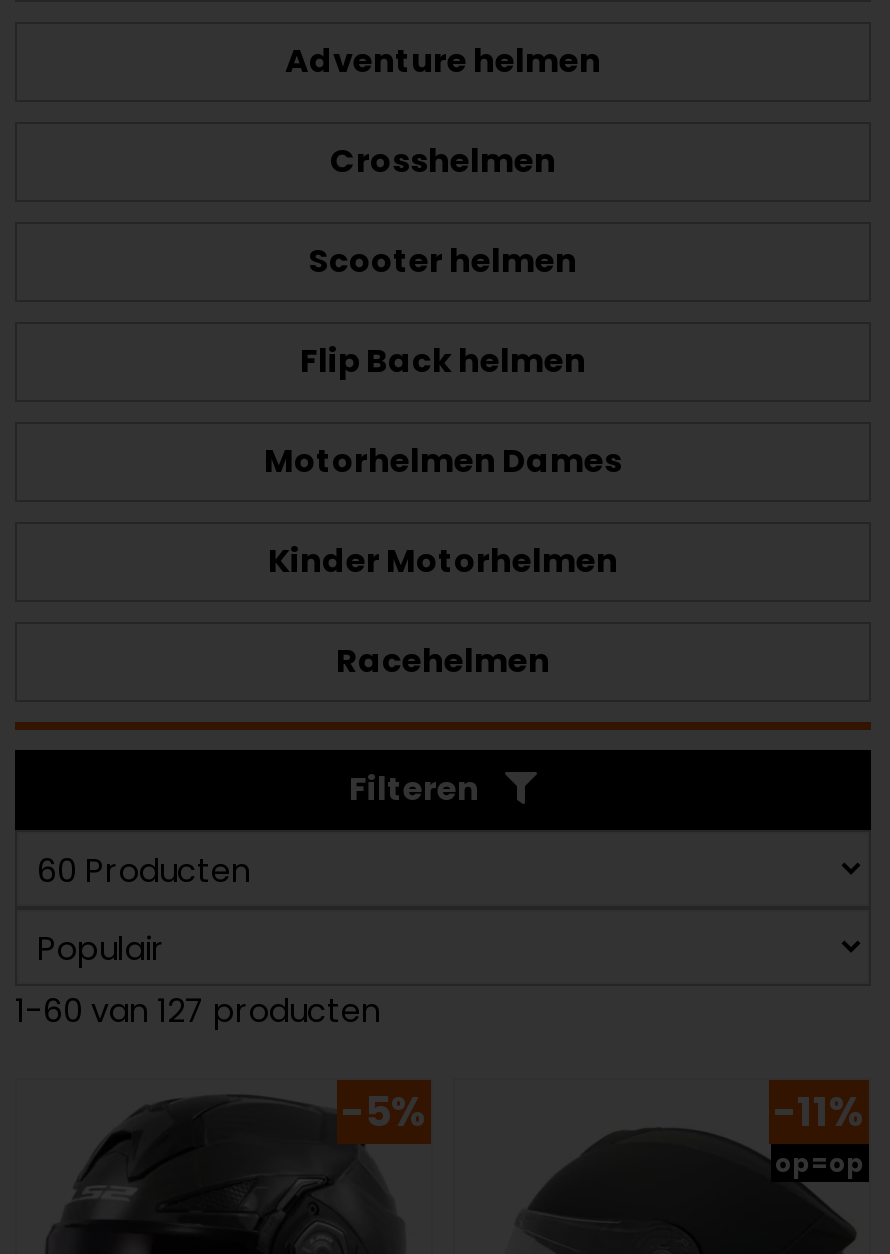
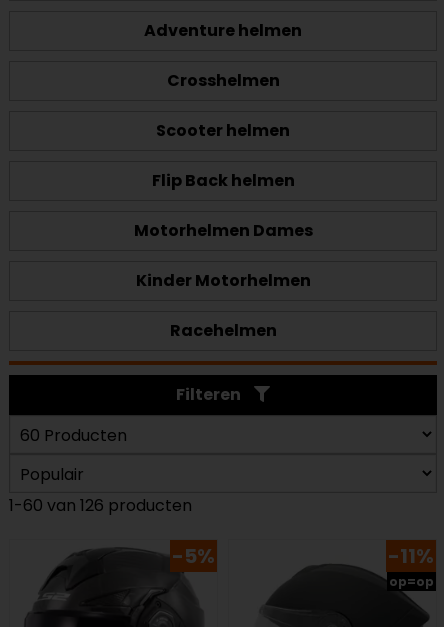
[15,988,381,1034] 1-60 van 127 producten -> [9,494,192,517] 1-60 van 126 producten

